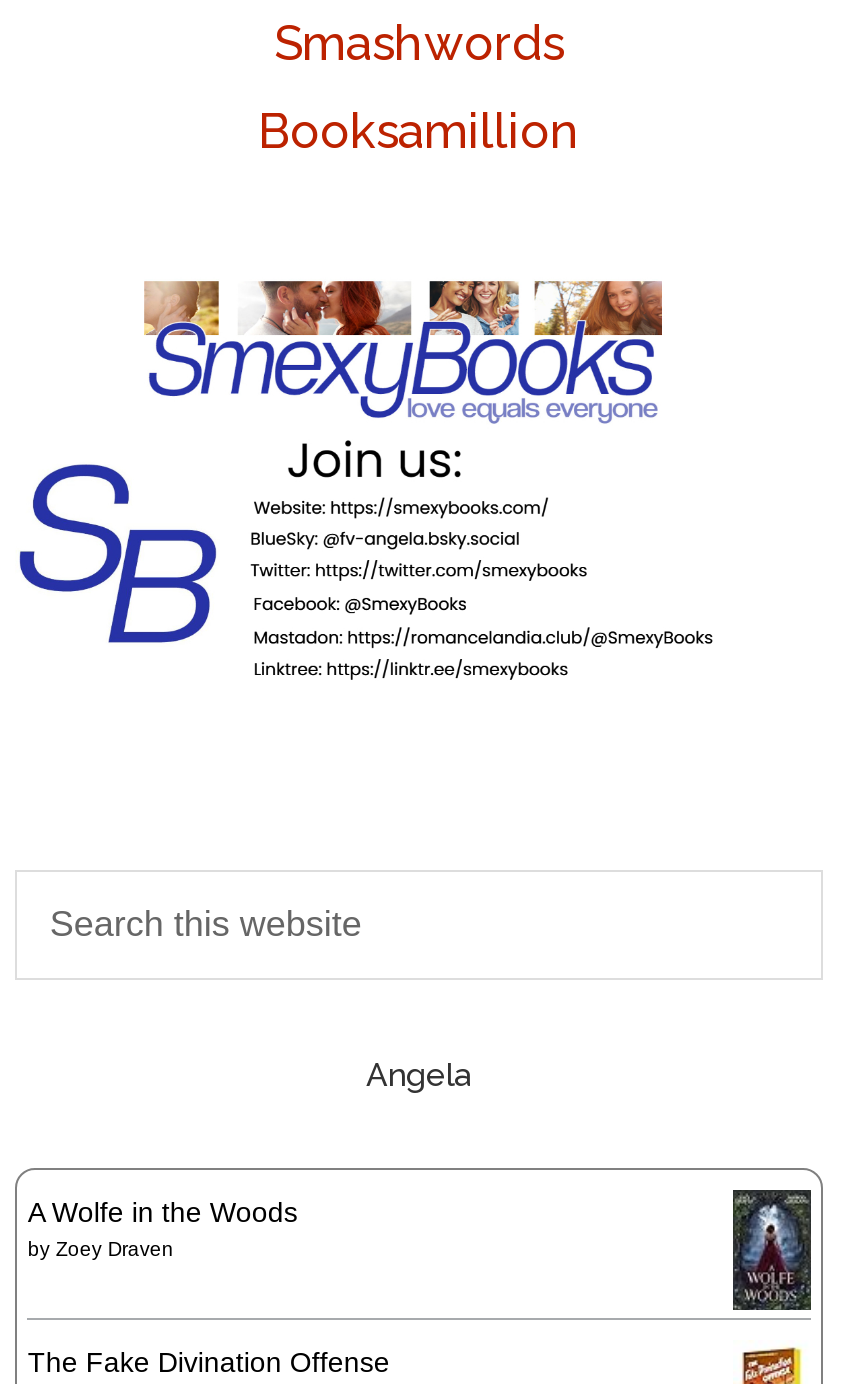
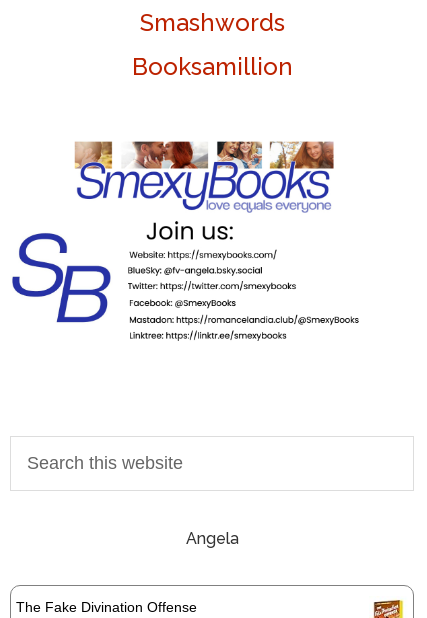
[28,1197,298,1261] A Wolfe in the Woods | by Zoey Draven -> none
[731,1188,813,1312] [image] -> none

